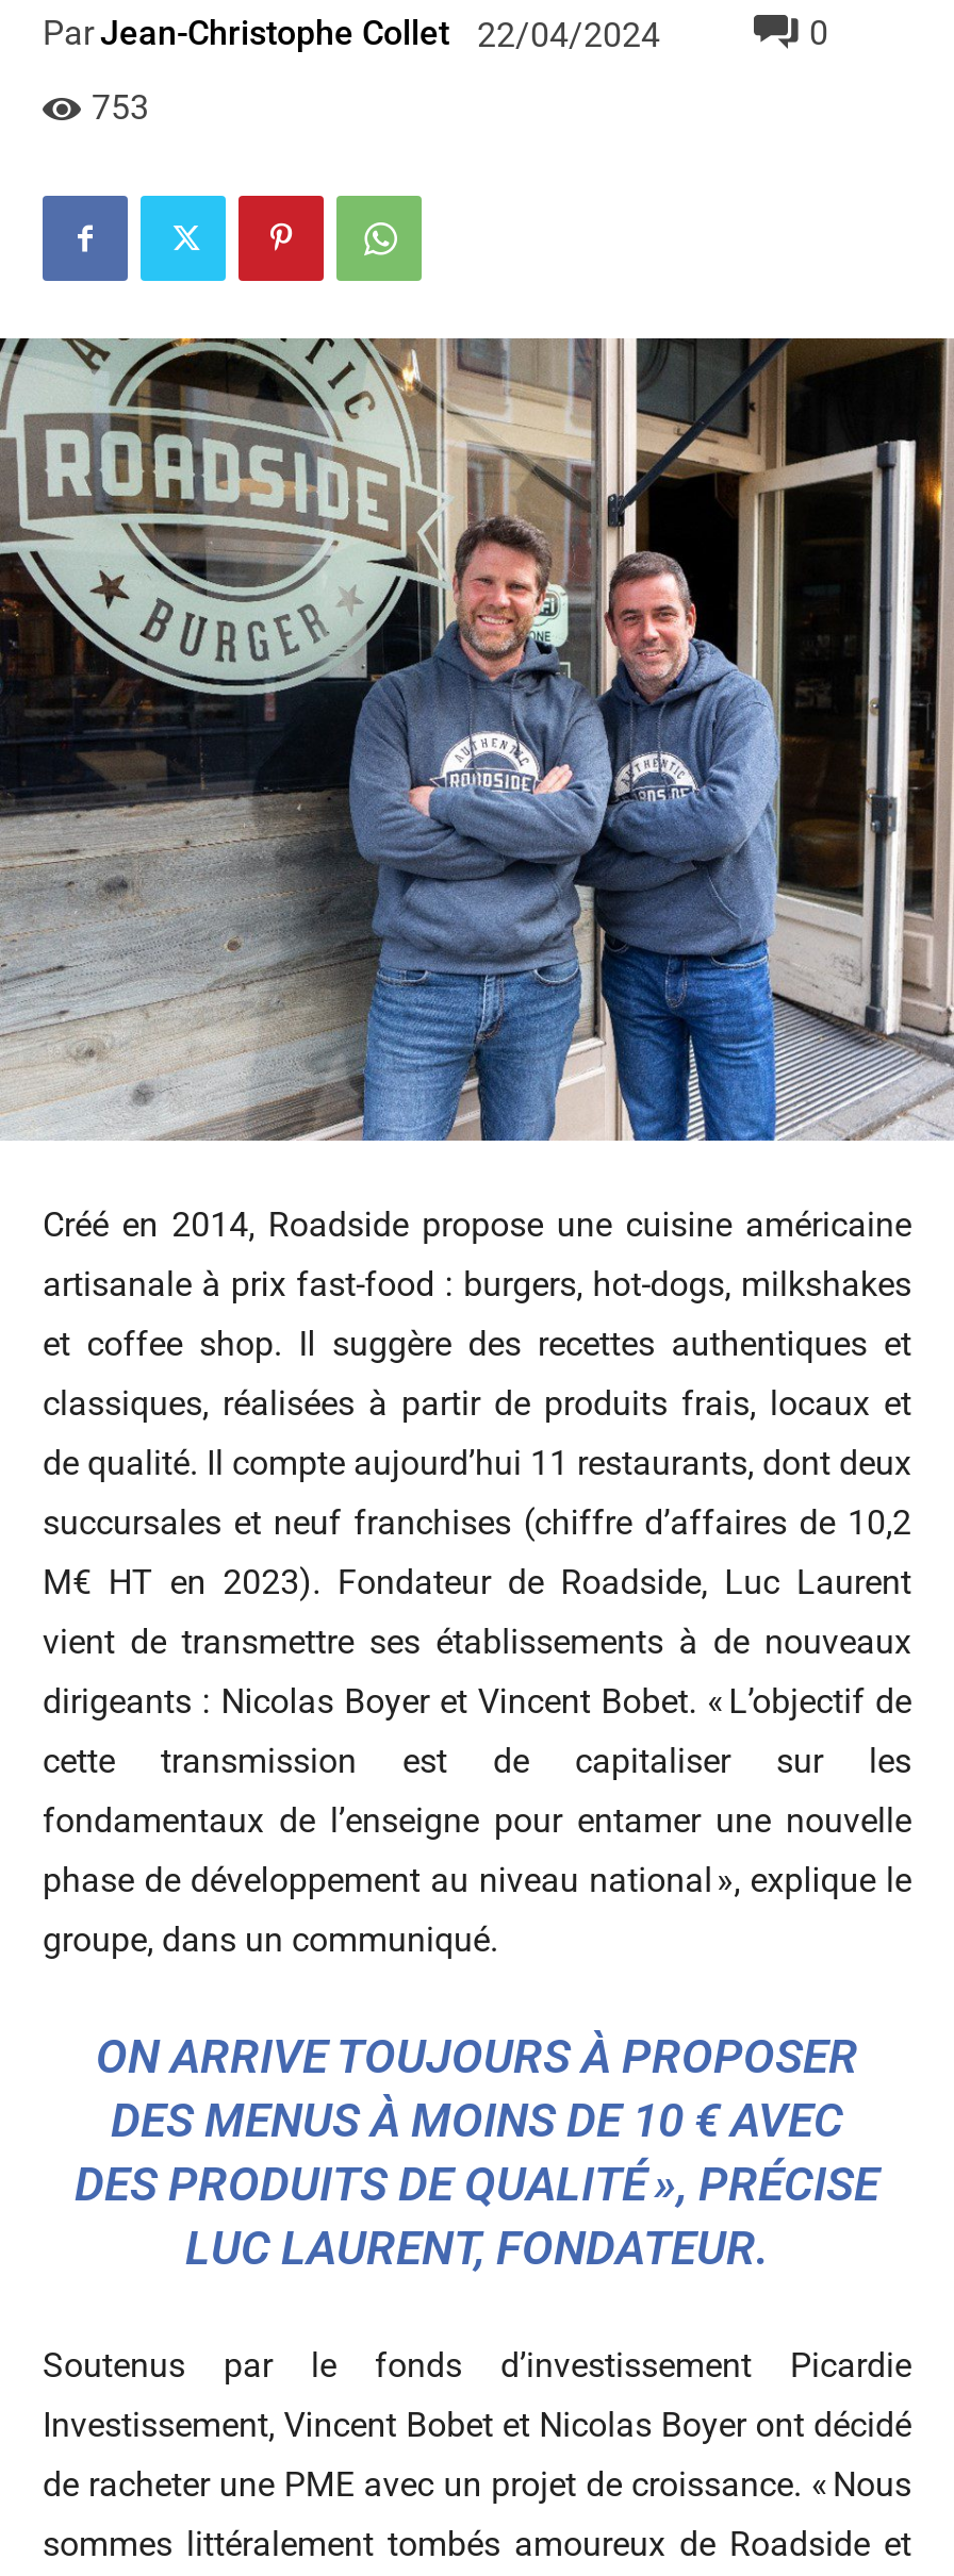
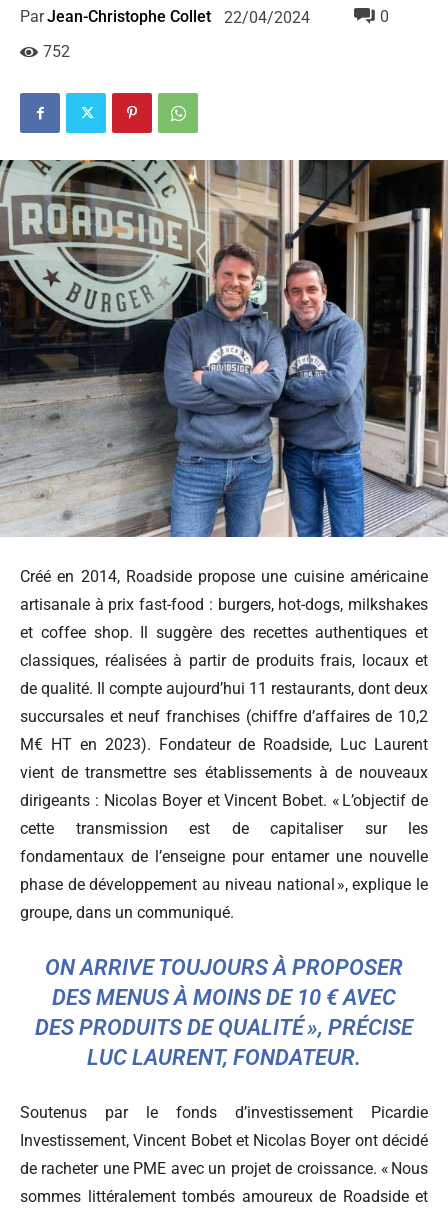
[92,87,149,128] 753 -> [43,42,70,61] 752

